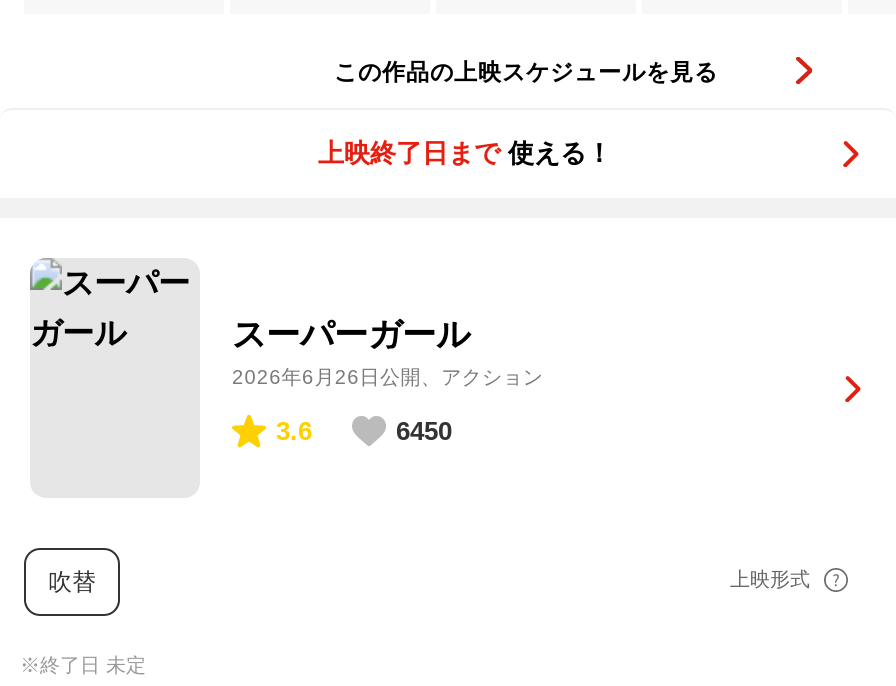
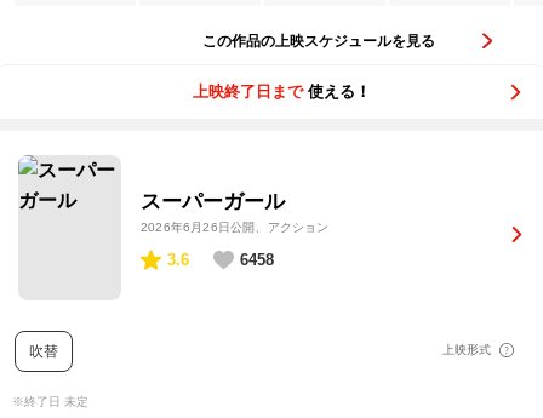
[396,417,452,447] 6450 -> [240,250,274,268] 6458

